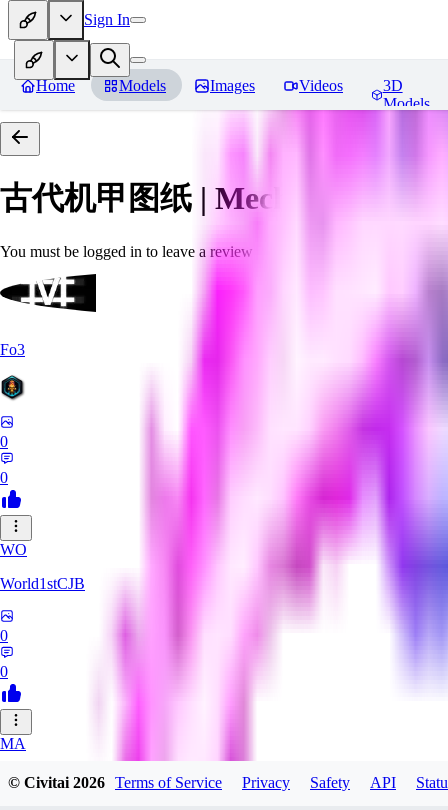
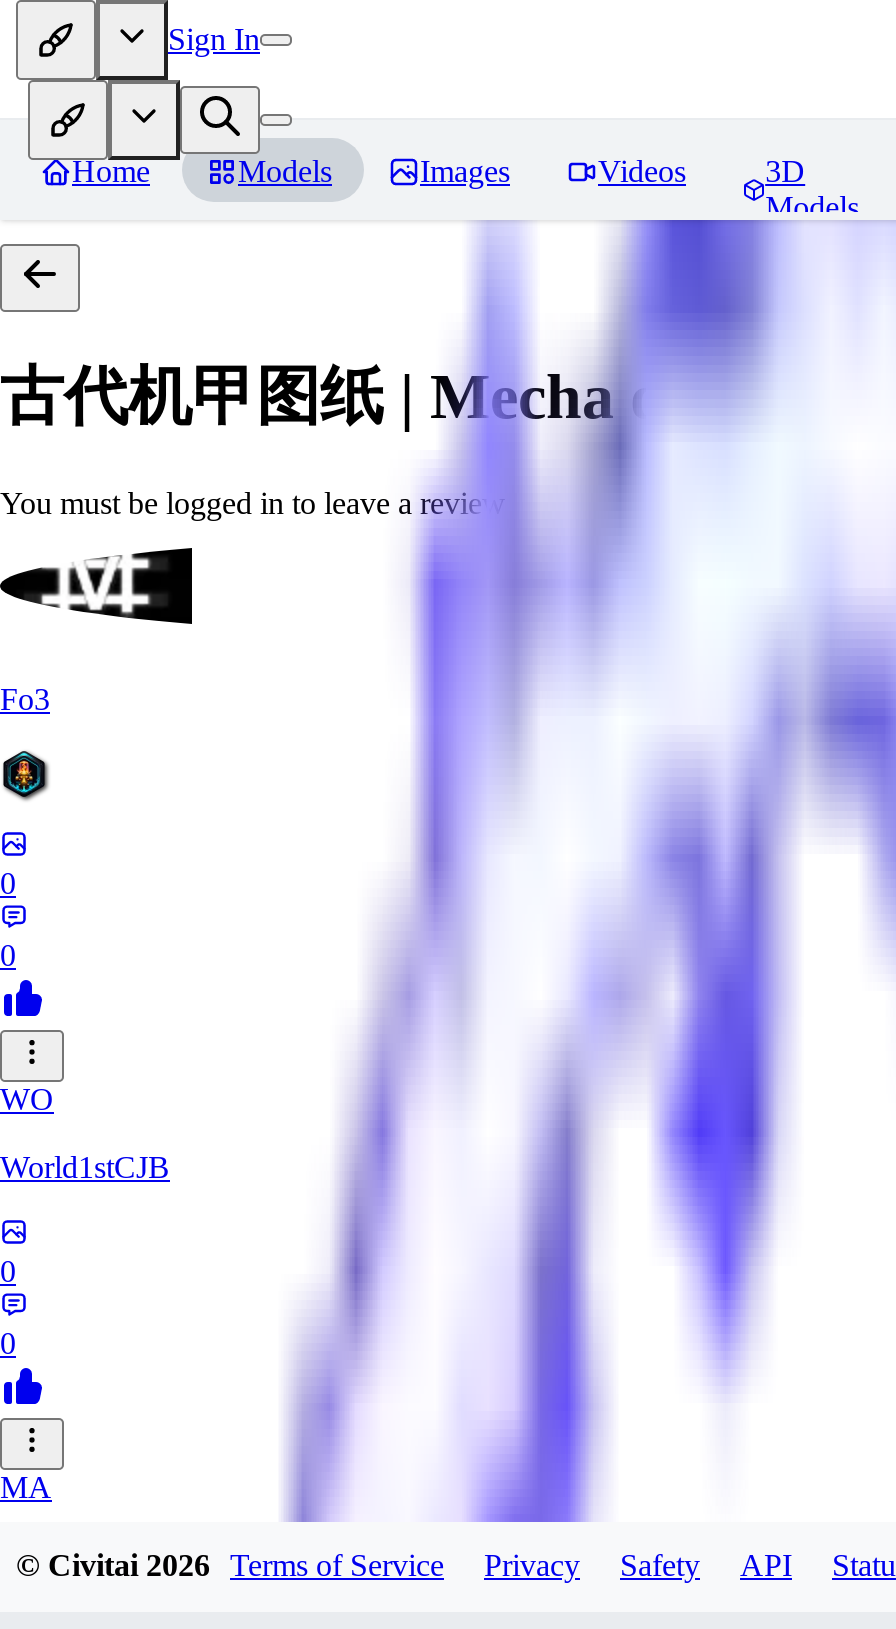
[209,109,445,178] [image] -> [420,218,890,356] [image]
[94,219,445,762] [image] -> [190,438,890,1524] [image]

